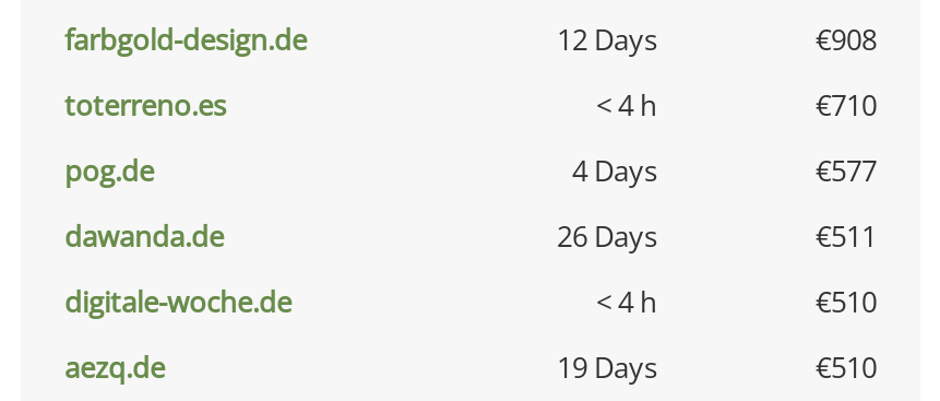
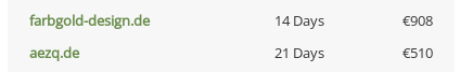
[557,20,657,59] 12 Days -> [274,11,324,30] 14 Days
[64,85,877,321] toterreno.es | < 4 h | €710 | pog.de | 4 Days | €577 | dawanda.de | 26 Days | €511 | digitale-woche.de | < 4 h | €510 -> none
[557,347,657,387] 19 Days -> [274,43,324,62] 21 Days

